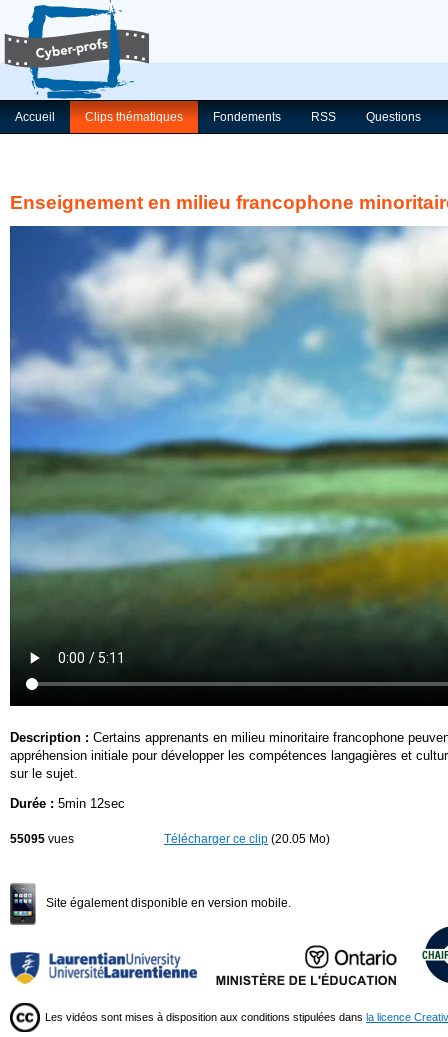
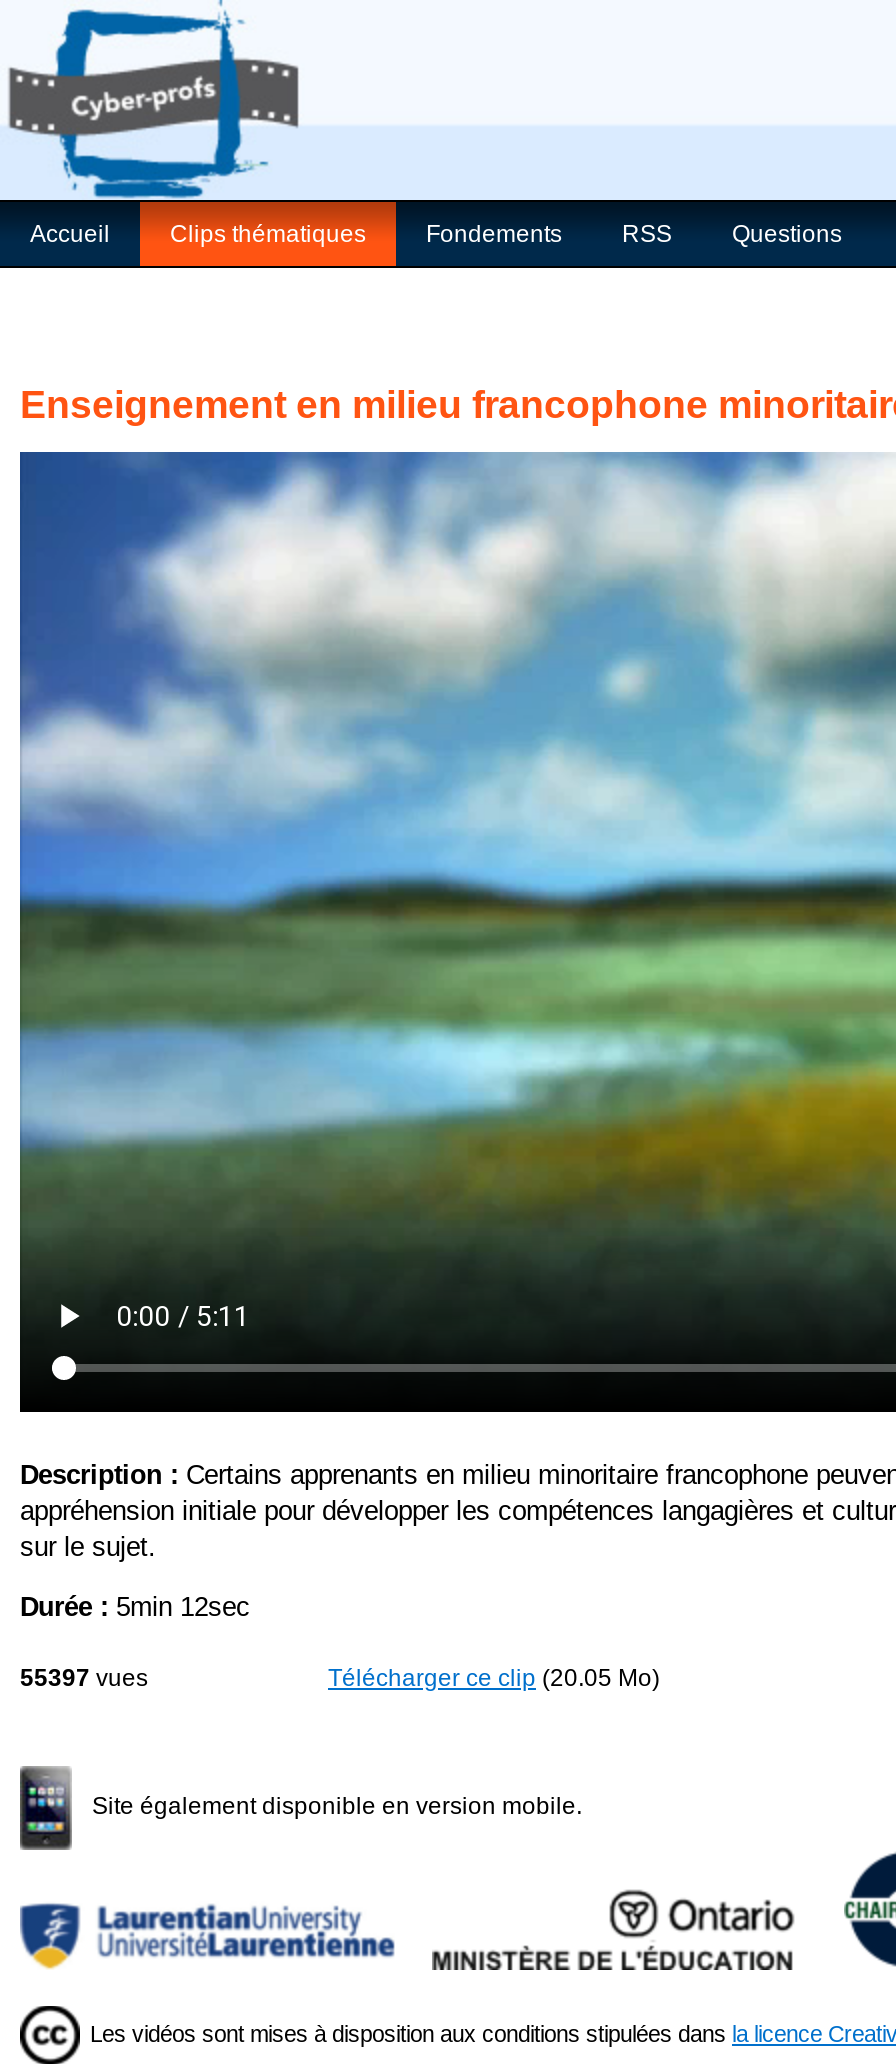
[10,832,74,846] 55095 vues -> [20,1664,148,1692] 55397 vues

